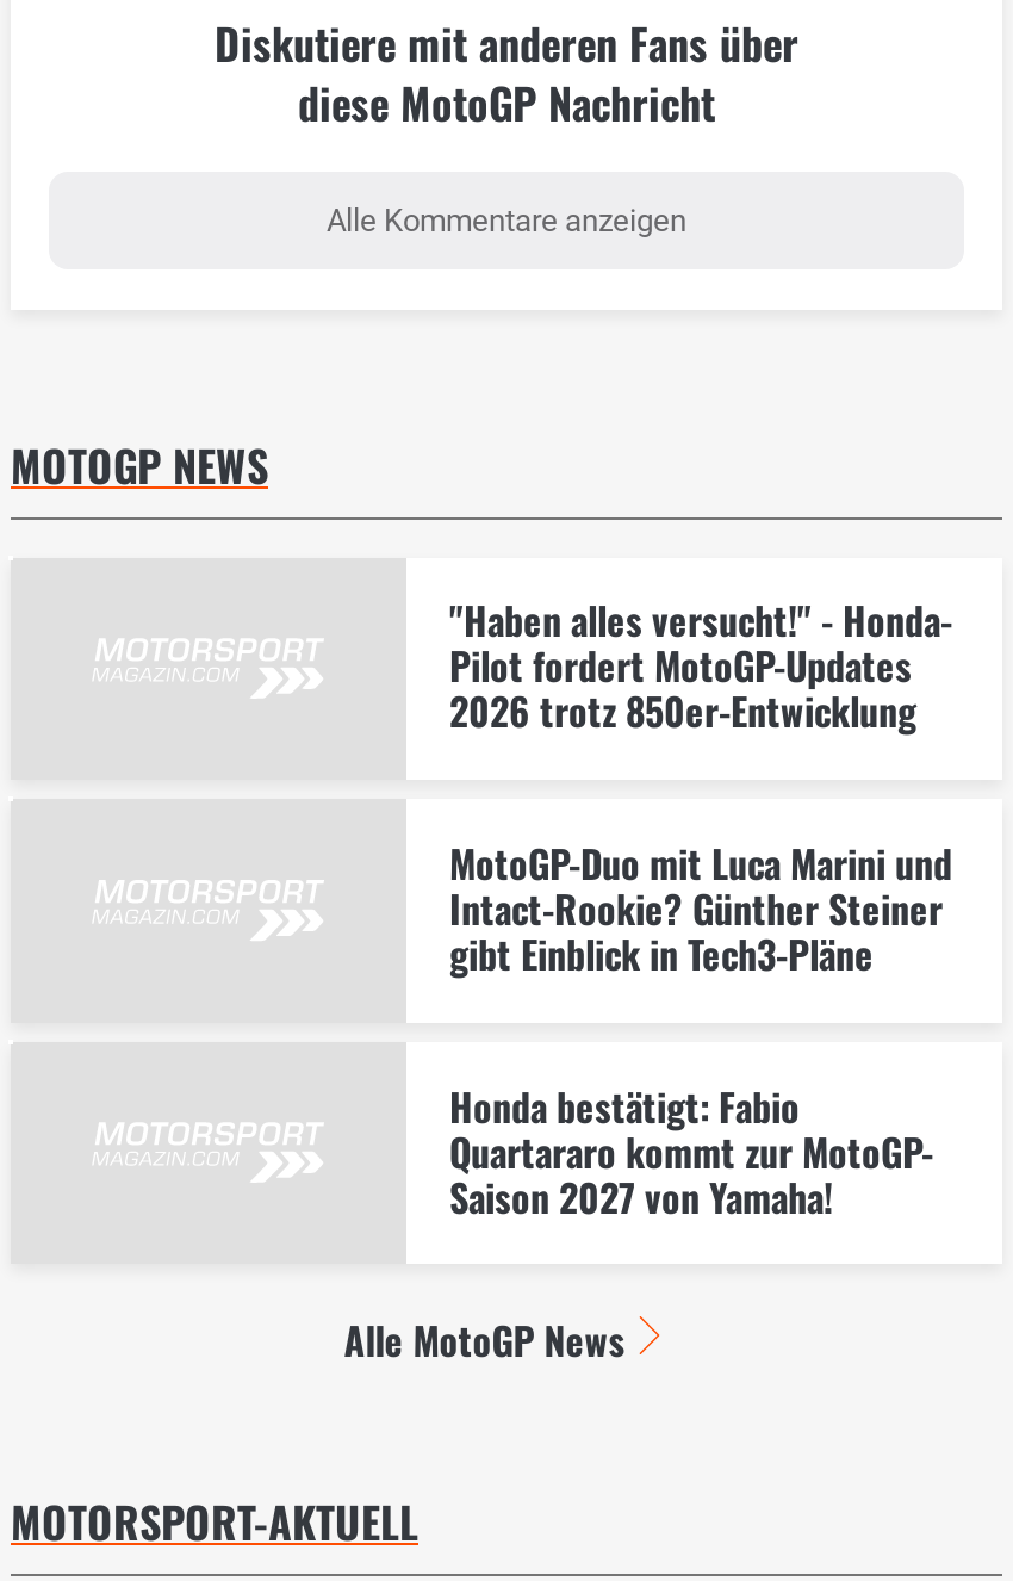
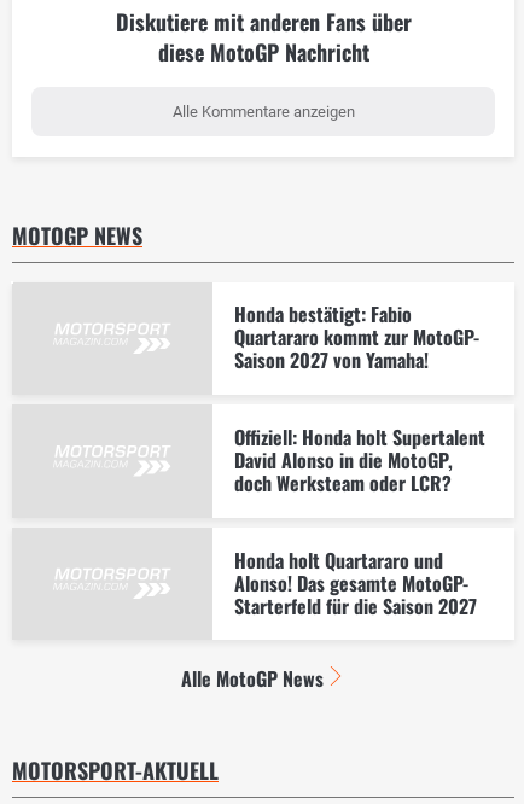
[449,592,952,982] "Haben alles versucht!" - Honda- | Pilot fordert MotoGP-Updates | 2026 trotz 850er-Entwicklung | MotoGP-Duo mit Luca Marini und | Intact-Rookie? Günther Steiner | gibt Einblick in Tech3-Pläne -> none
moved [449,1077,933,1225] -> [234,300,479,375]: Honda bestätigt: Fabio | Quartararo kommt zur MotoGP- | Saison 2027 von Yamaha!
none -> [234,423,485,620] Offiziell: Honda holt Supertalent | David Alonso in die MotoGP, | doch Werksteam oder LCR? | Honda holt Quartararo und | Alonso! Das gesamte MotoGP- | Starterfeld für die Saison 2027

